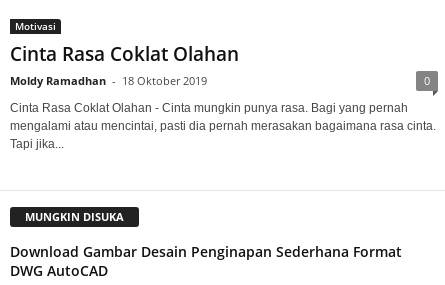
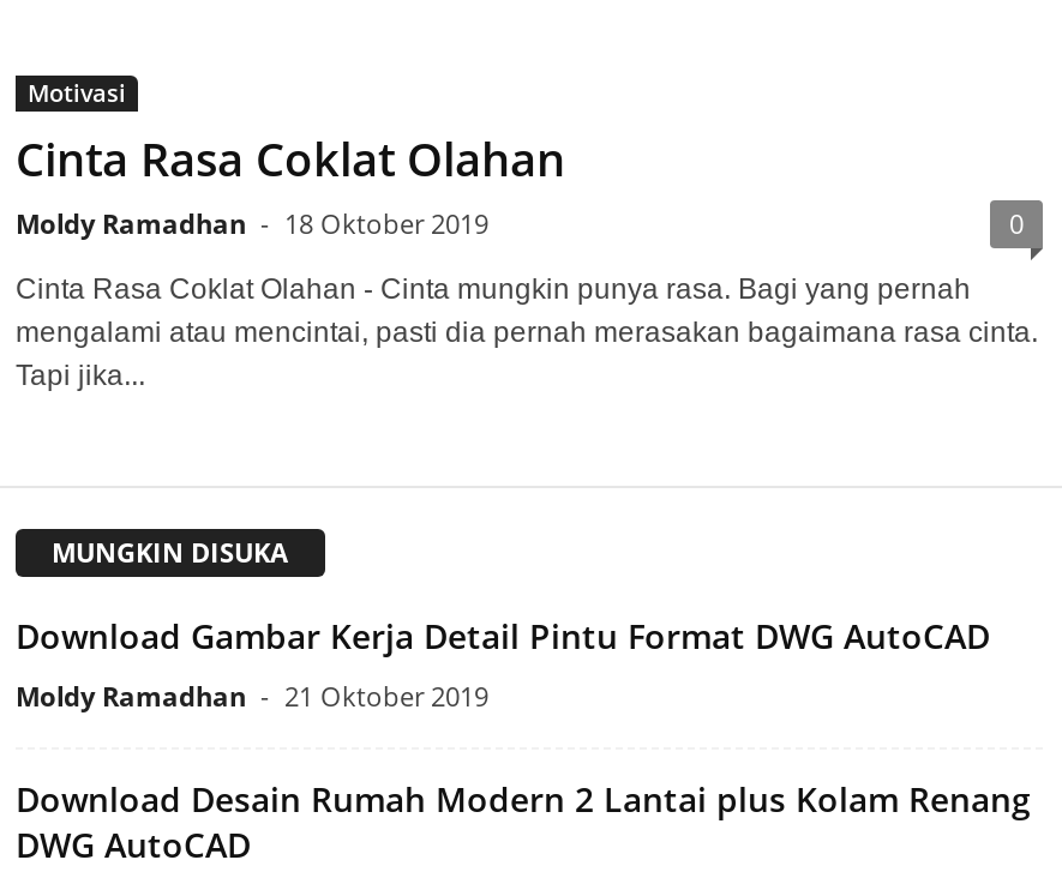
[10,242,402,261] Download Gambar Desain Penginapan Sederhana Format -> [16,613,1031,822] Download Gambar Kerja Detail Pintu Format DWG AutoCAD | Moldy Ramadhan - 21 Oktober 2019 | Download Desain Rumah Modern 2 Lantai plus Kolam Renang

